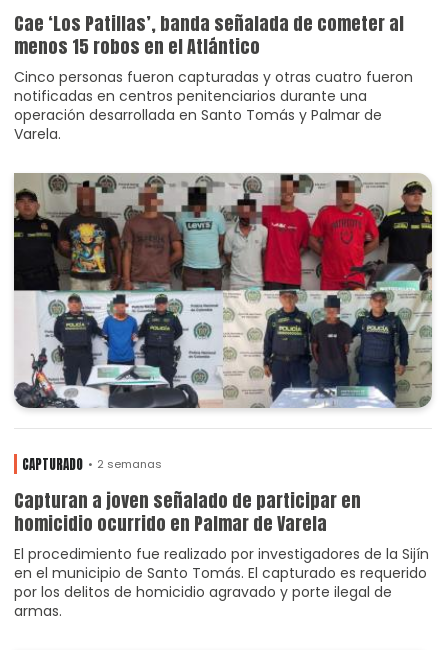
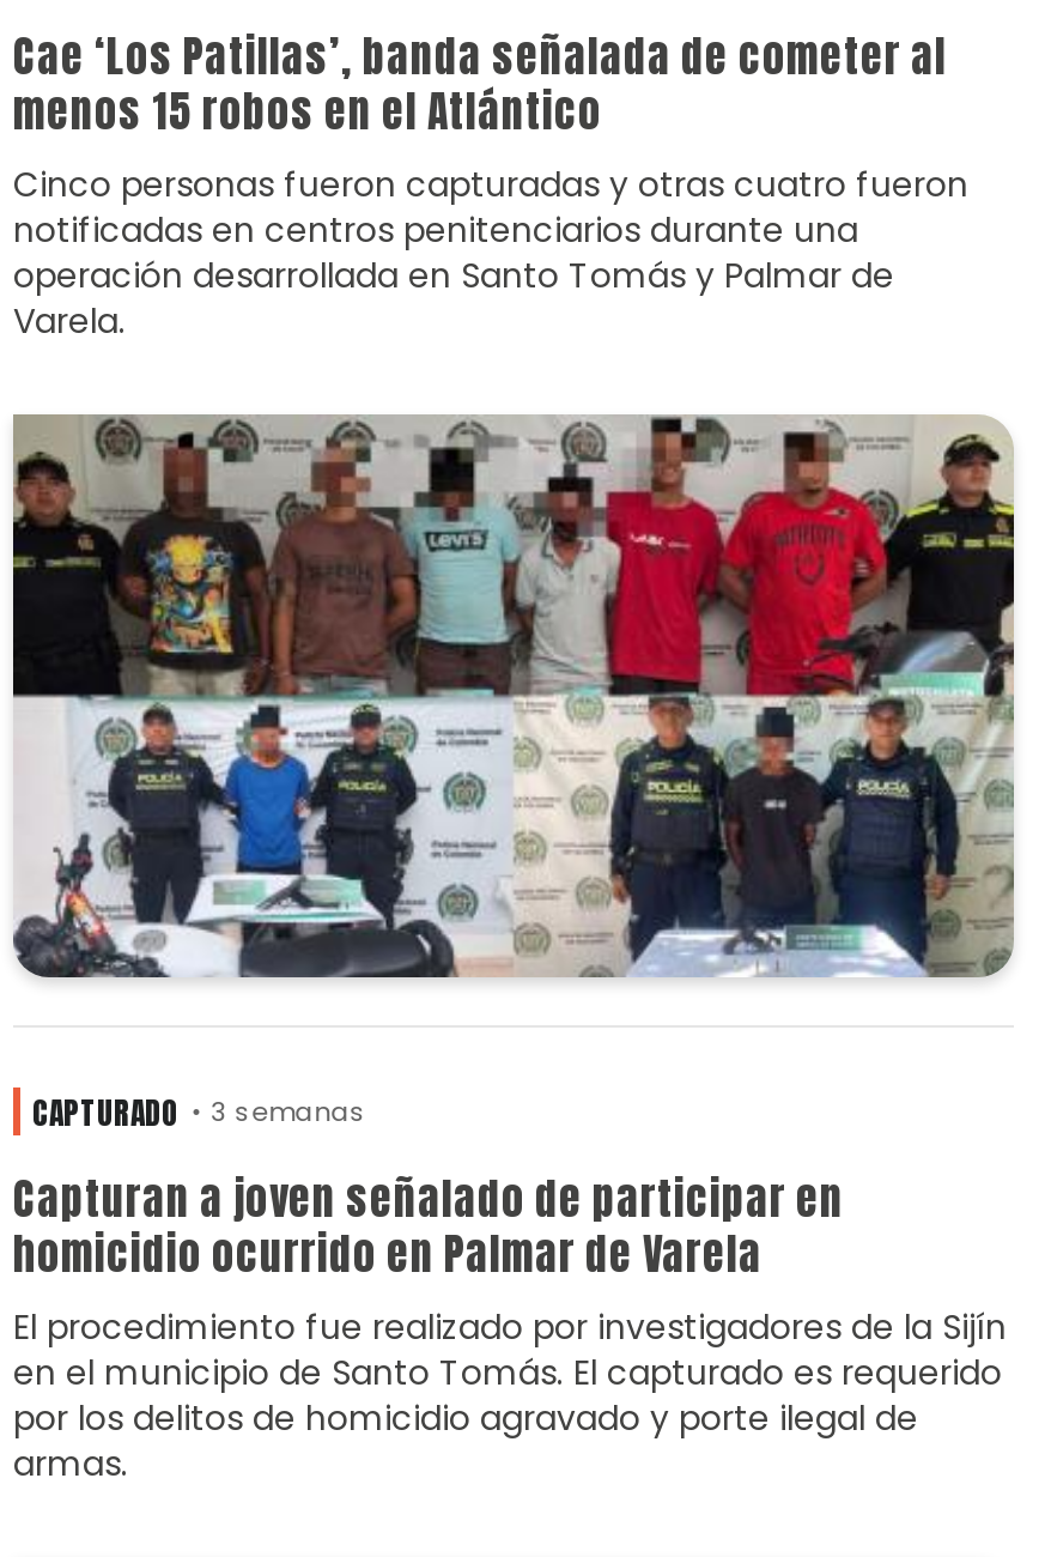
[22,455,162,474] CAPTURADO 2 semanas -> [32,1089,367,1135] CAPTURADO 3 semanas

